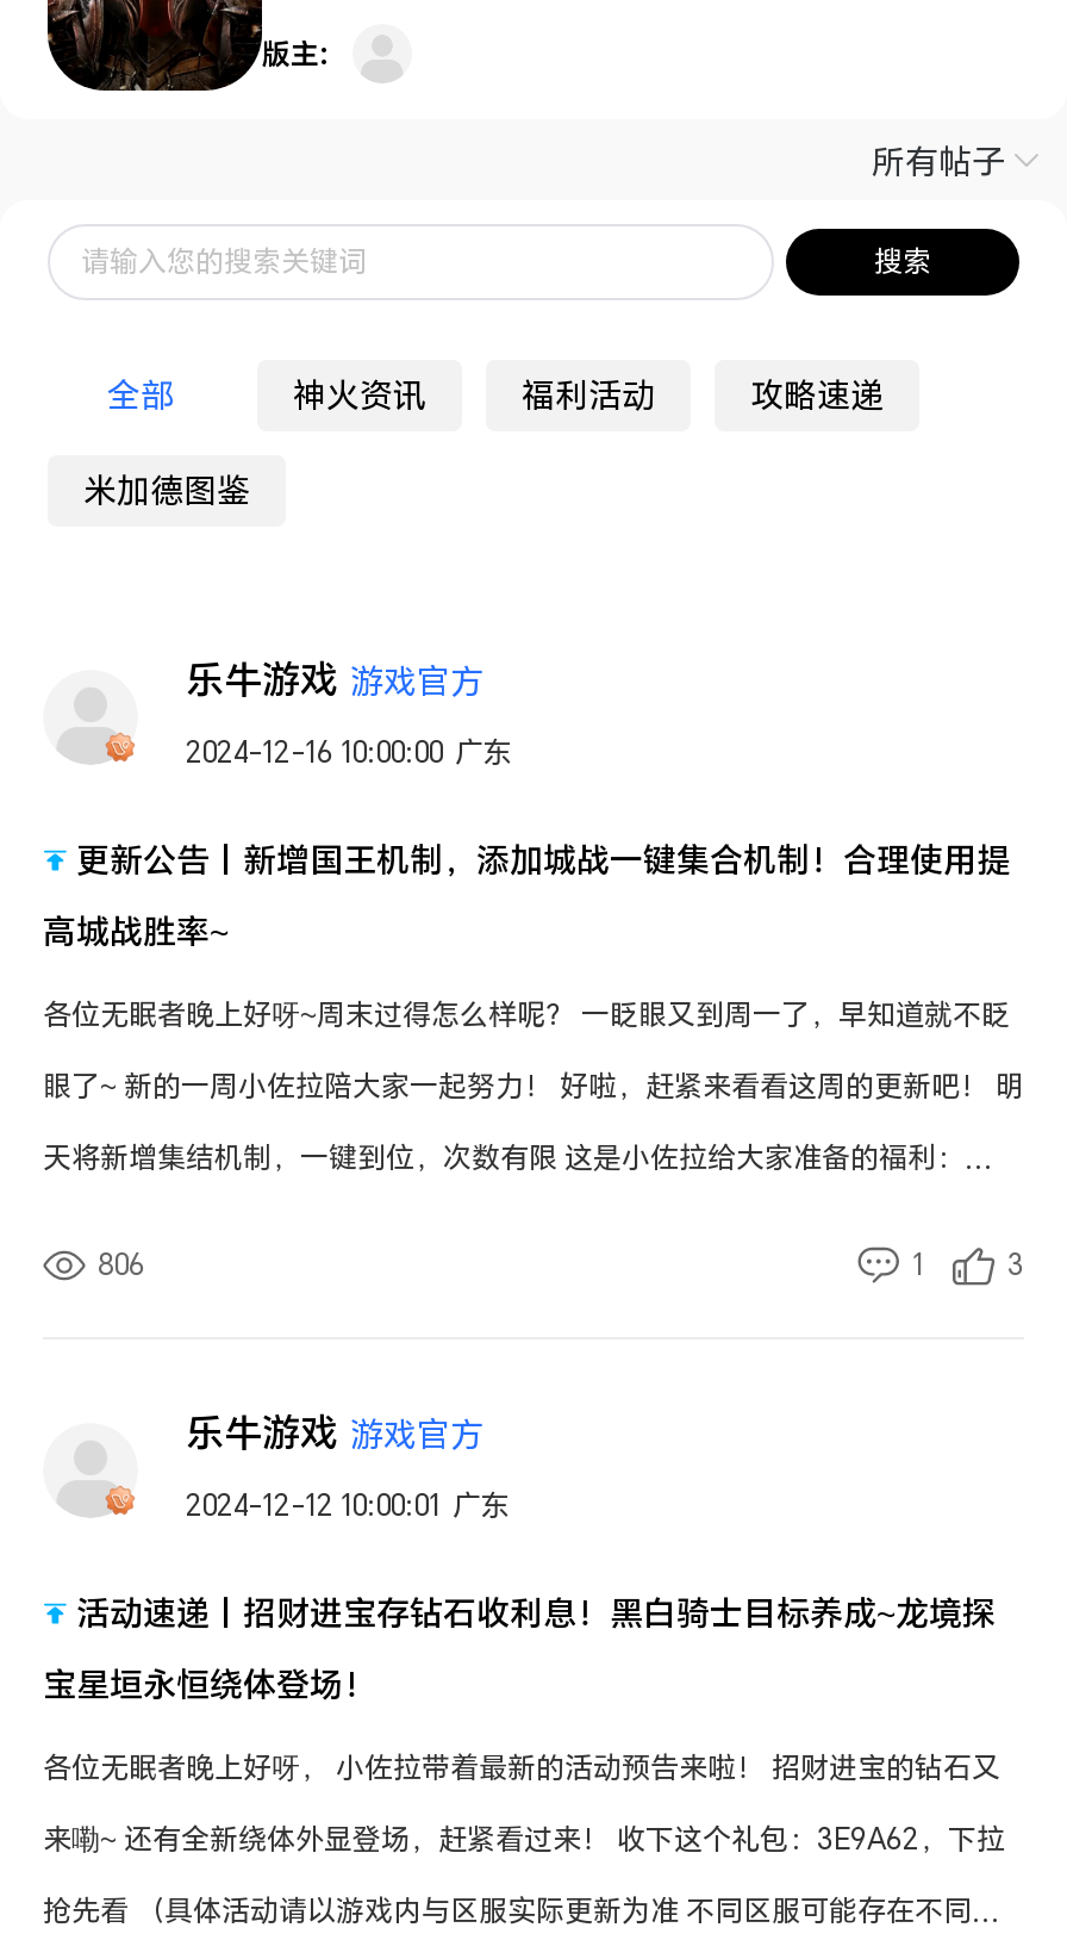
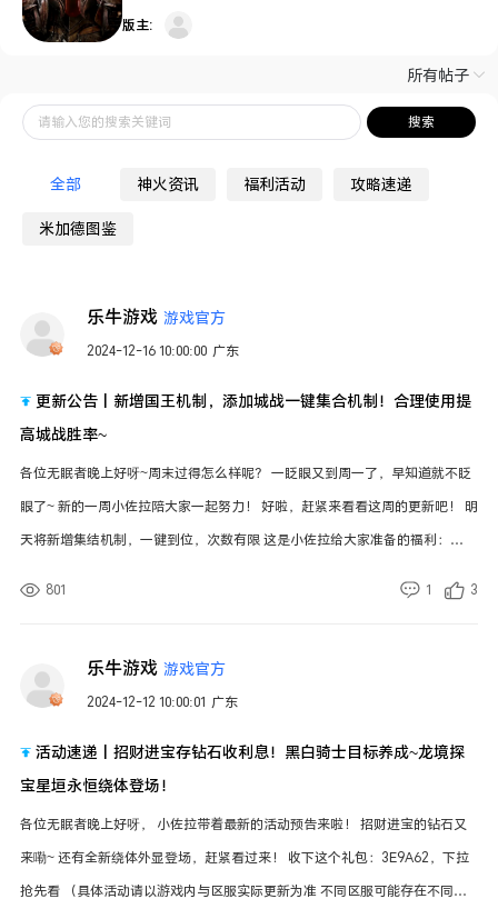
[98,1246,145,1282] 806 -> [46,581,66,598] 801

